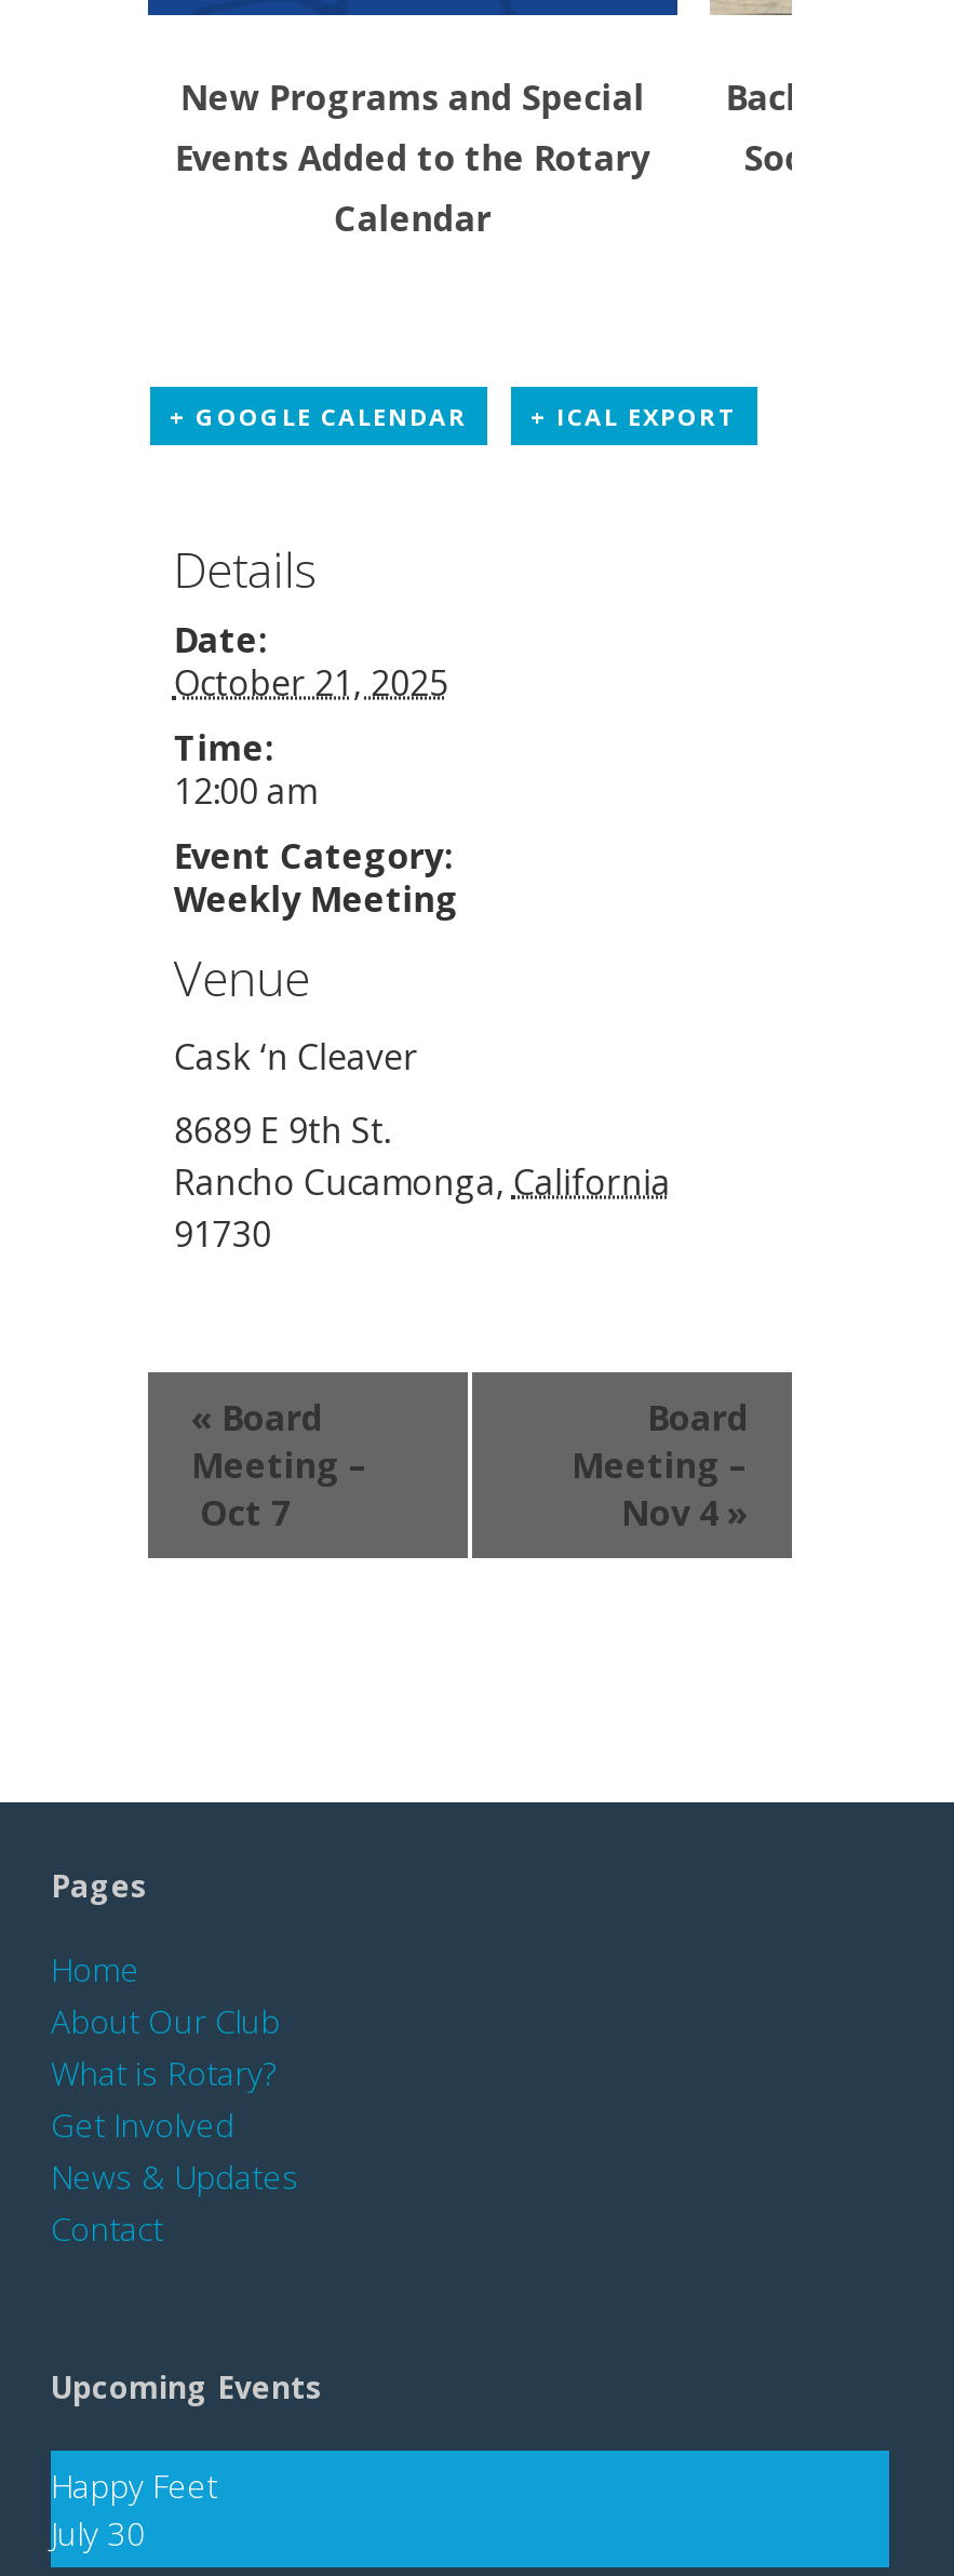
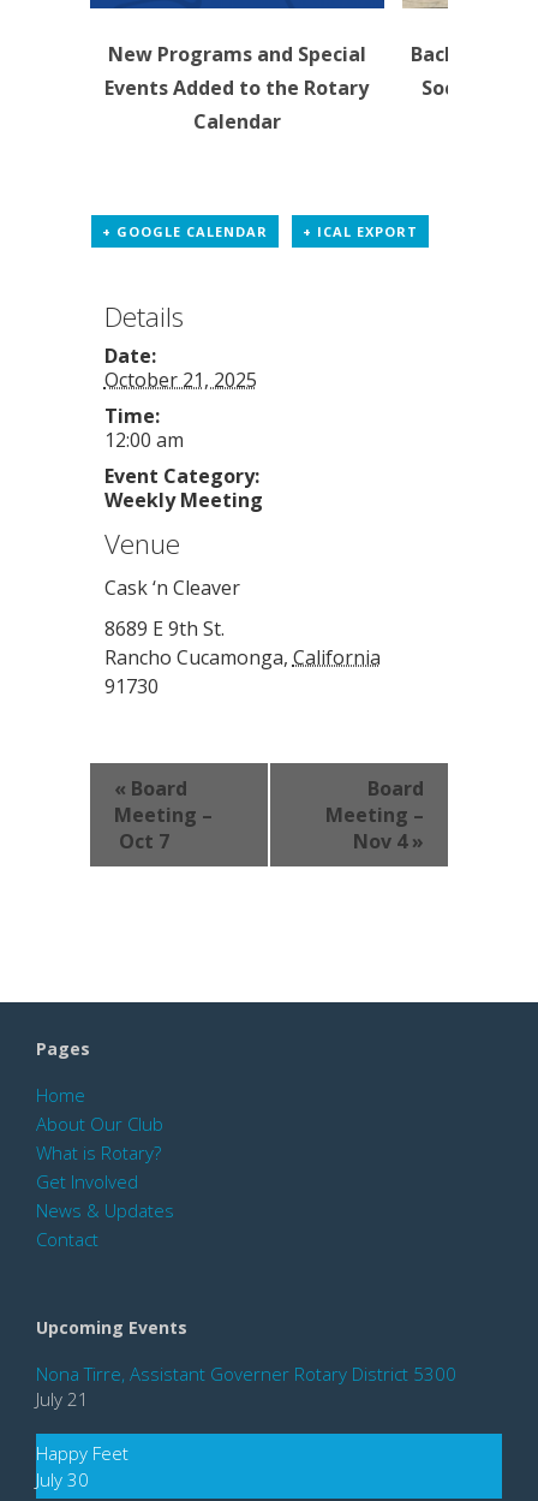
none -> [36,1361,456,1411] Nona Tirre, Assistant Governer Rotary District 5300 | July 21

